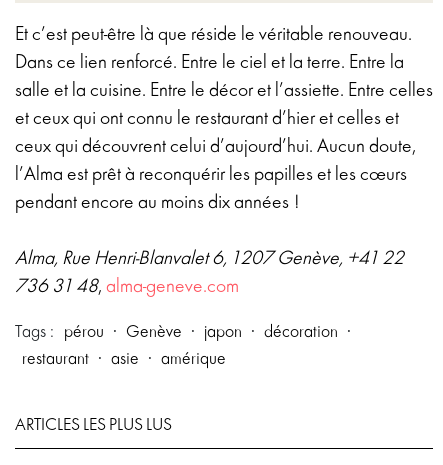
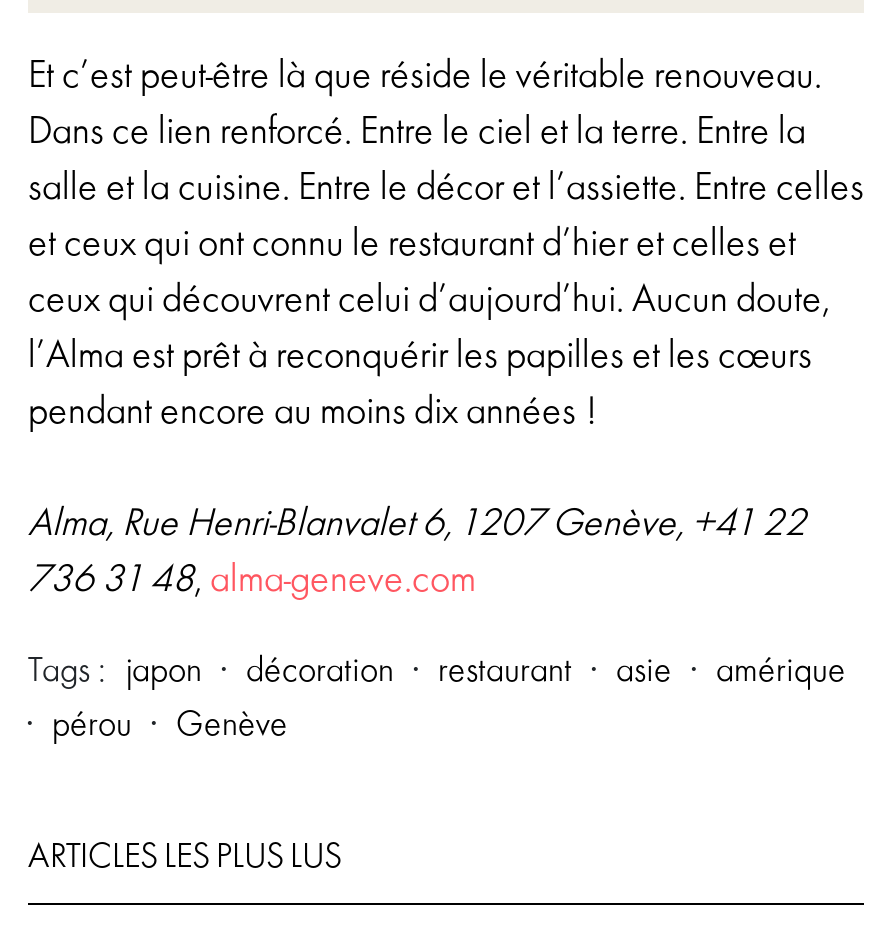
[15,324,350,341] Tags : pérou · Genève · japon · décoration · -> [28,655,846,689] Tags : japon · décoration · restaurant · asie · amérique
[22,351,226,368] restaurant · asie · amérique -> [28,709,288,743] · pérou · Genève

